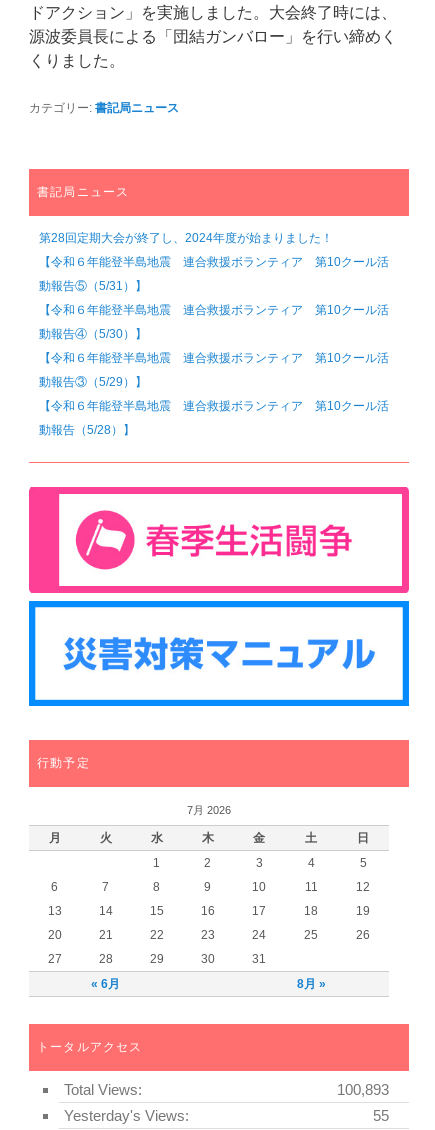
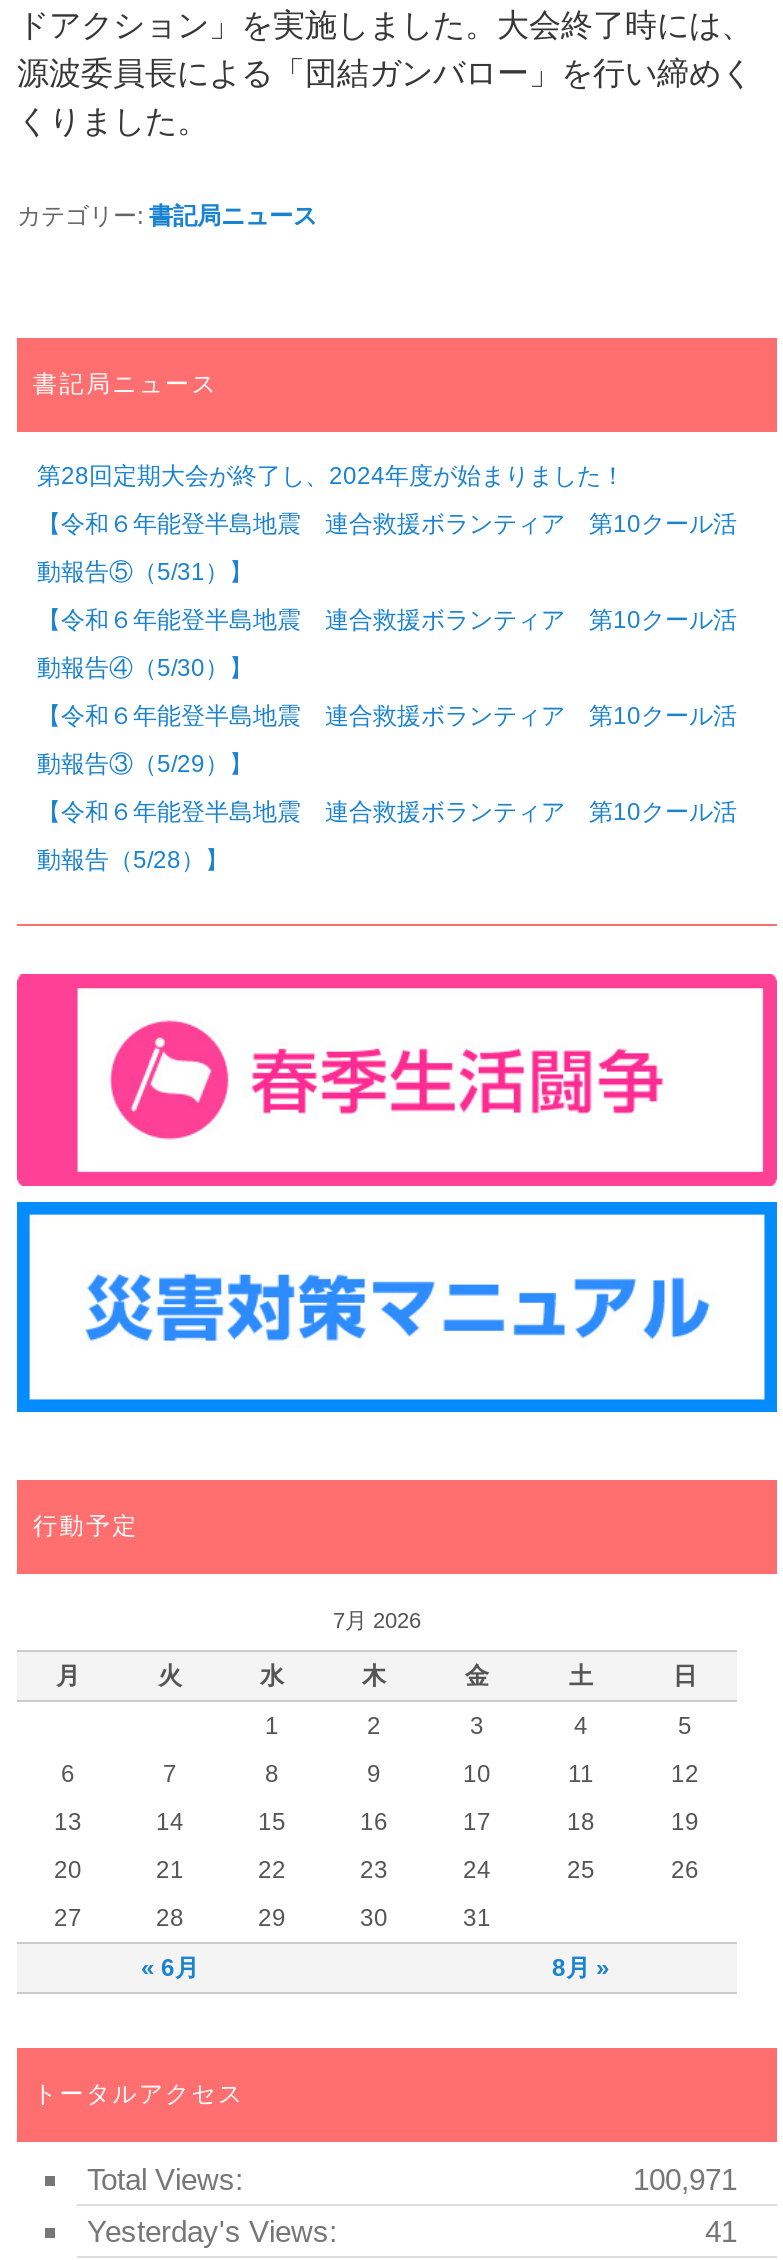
[337,1081,389,1098] 100,893 -> [633,2162,737,2196] 100,971
[373,1107,389,1124] 55 -> [705,2214,737,2248] 41

